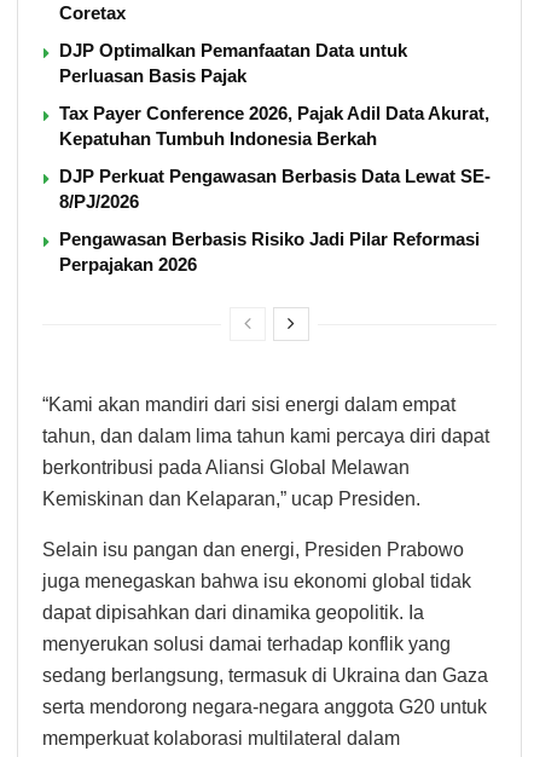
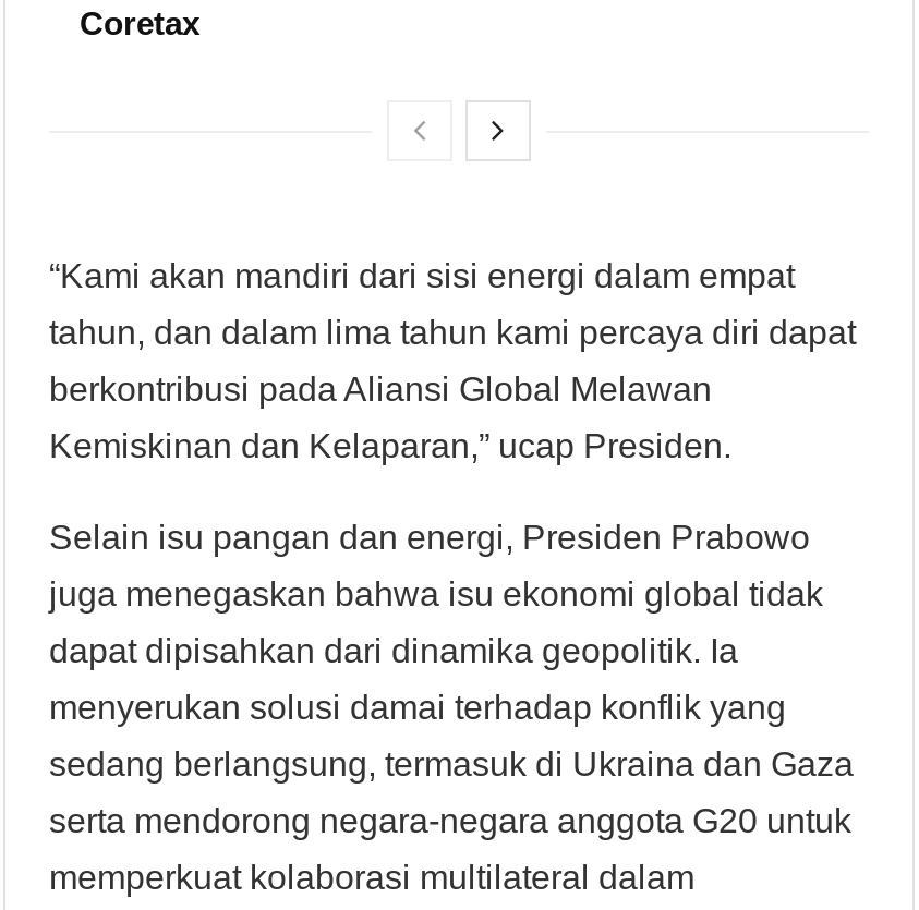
[59,40,491,274] DJP Optimalkan Pemanfaatan Data untuk | Perluasan Basis Pajak | Tax Payer Conference 2026, Pajak Adil Data Akurat, | Kepatuhan Tumbuh Indonesia Berkah | DJP Perkuat Pengawasan Berbasis Data Lewat SE- | 8/PJ/2026 | Pengawasan Berbasis Risiko Jadi Pilar Reformasi | Perpajakan 2026 -> none

